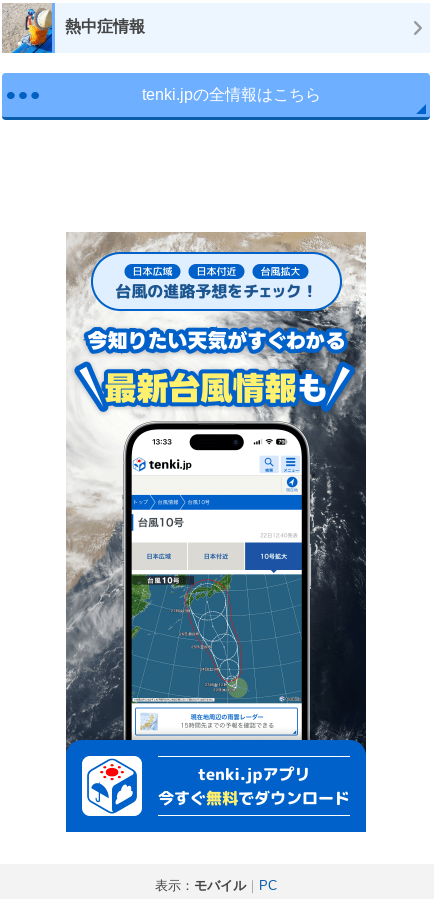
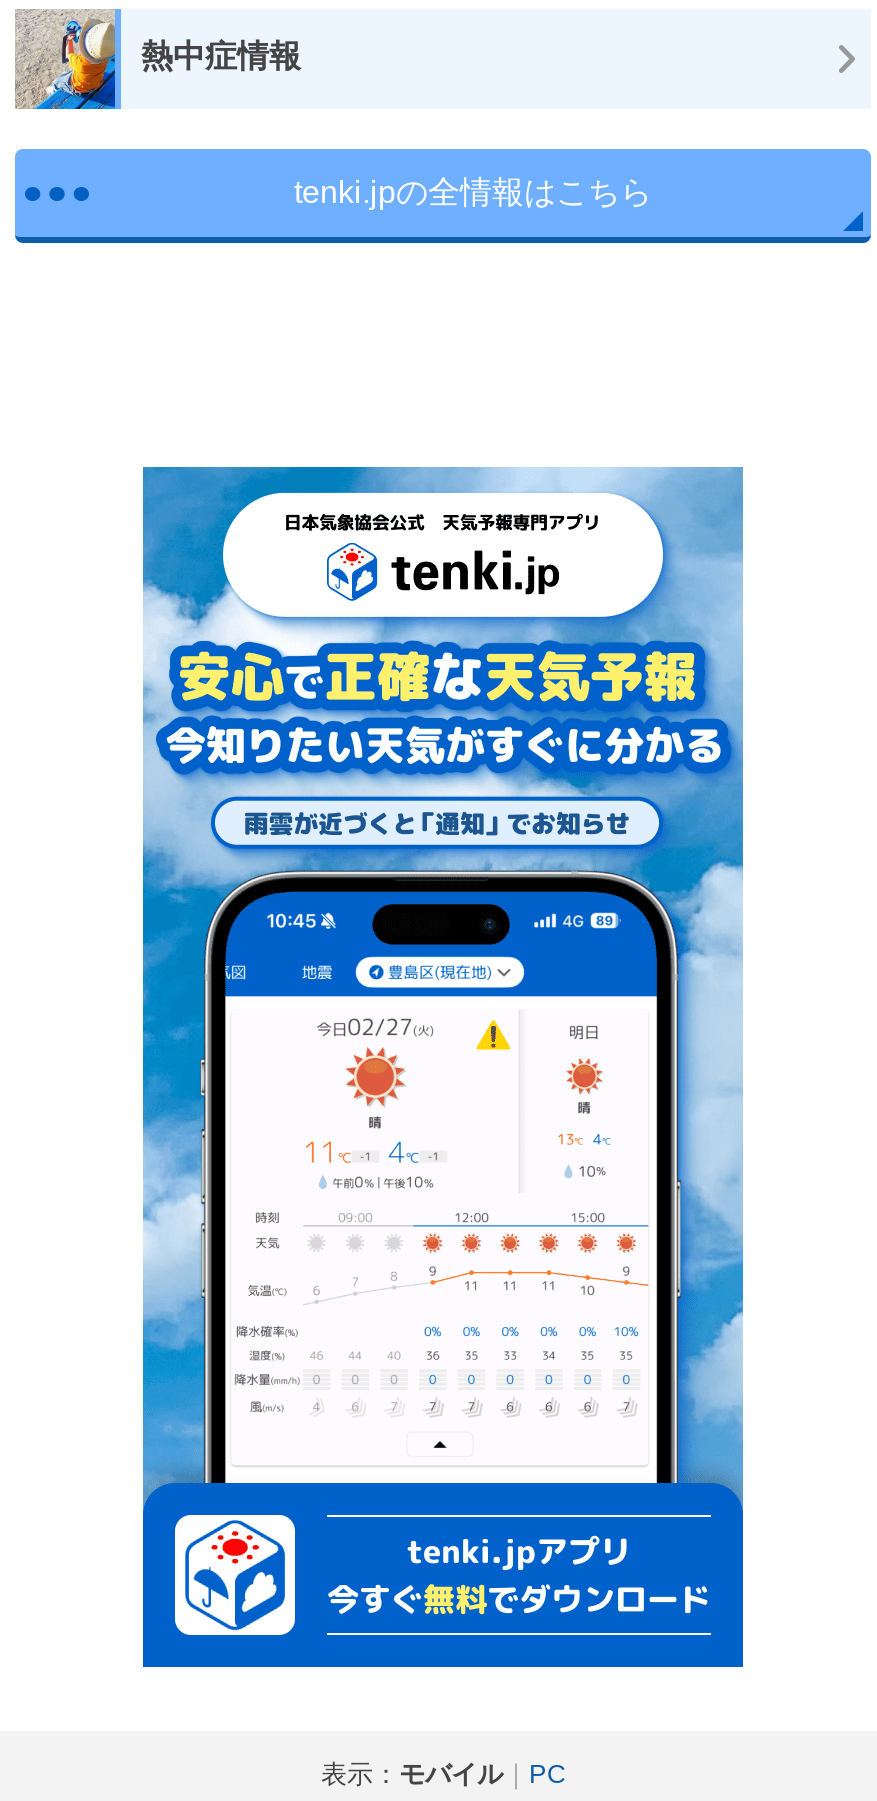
[65,231,367,752] [image] -> [141,465,745,1505] [image]

